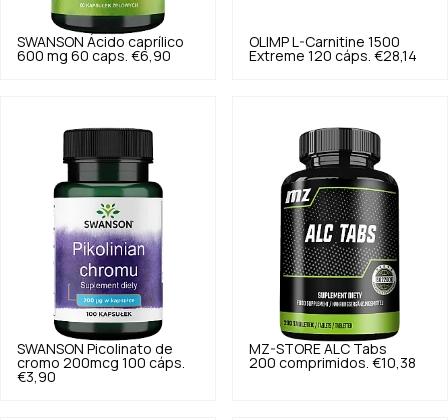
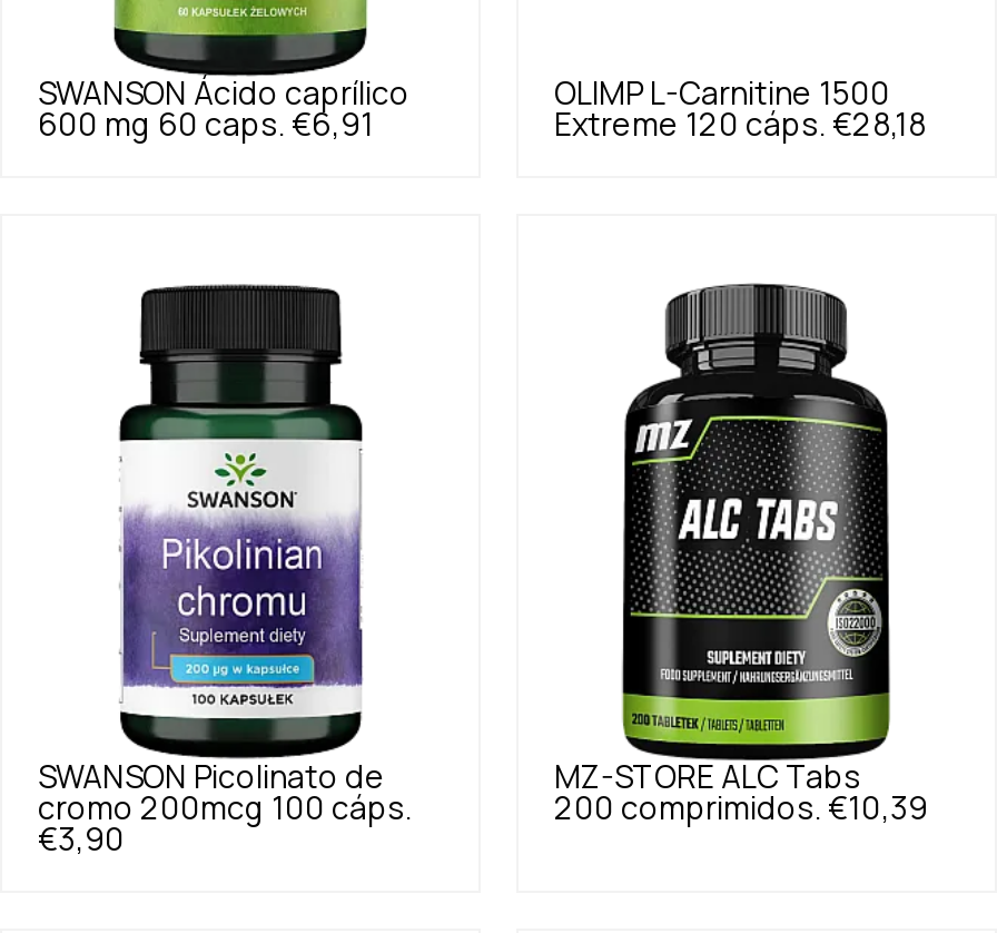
[17,49,171,63] 600 mg 60 caps. €6,90 -> [38,108,374,140] 600 mg 60 caps. €6,91
[249,49,417,63] Extreme 120 cáps. €28,14 -> [554,108,926,140] Extreme 120 cáps. €28,18
[249,356,416,370] 200 comprimidos. €10,38 -> [554,794,928,825] 200 comprimidos. €10,39

